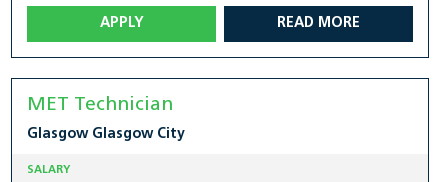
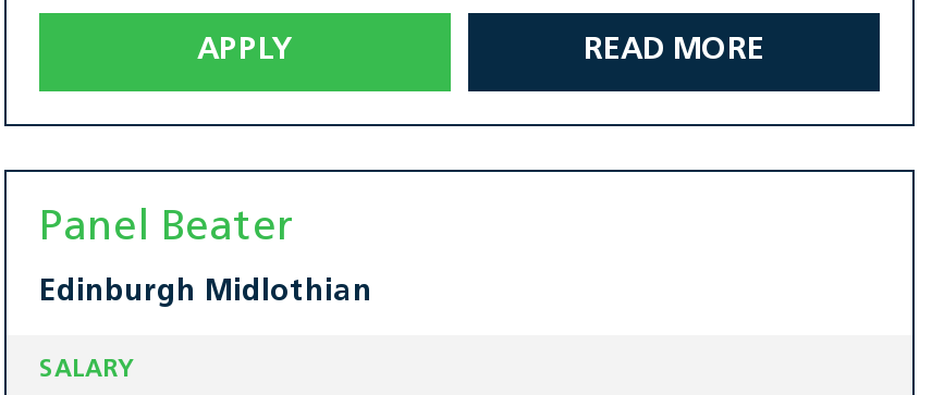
[27,96,173,115] MET Technician -> [39,209,294,251] Panel Beater
[27,127,185,142] Glasgow Glasgow City -> [39,276,372,308] Edinburgh Midlothian

